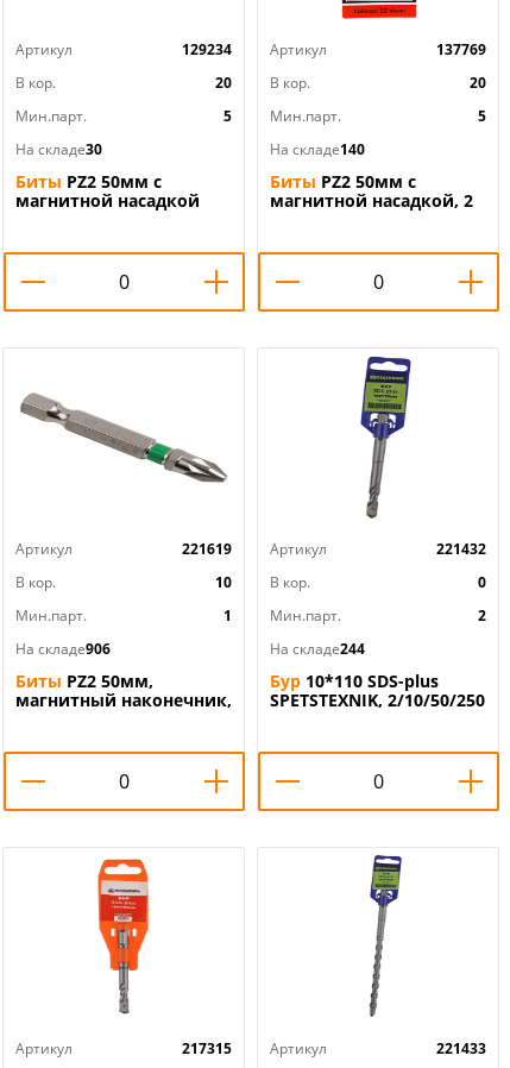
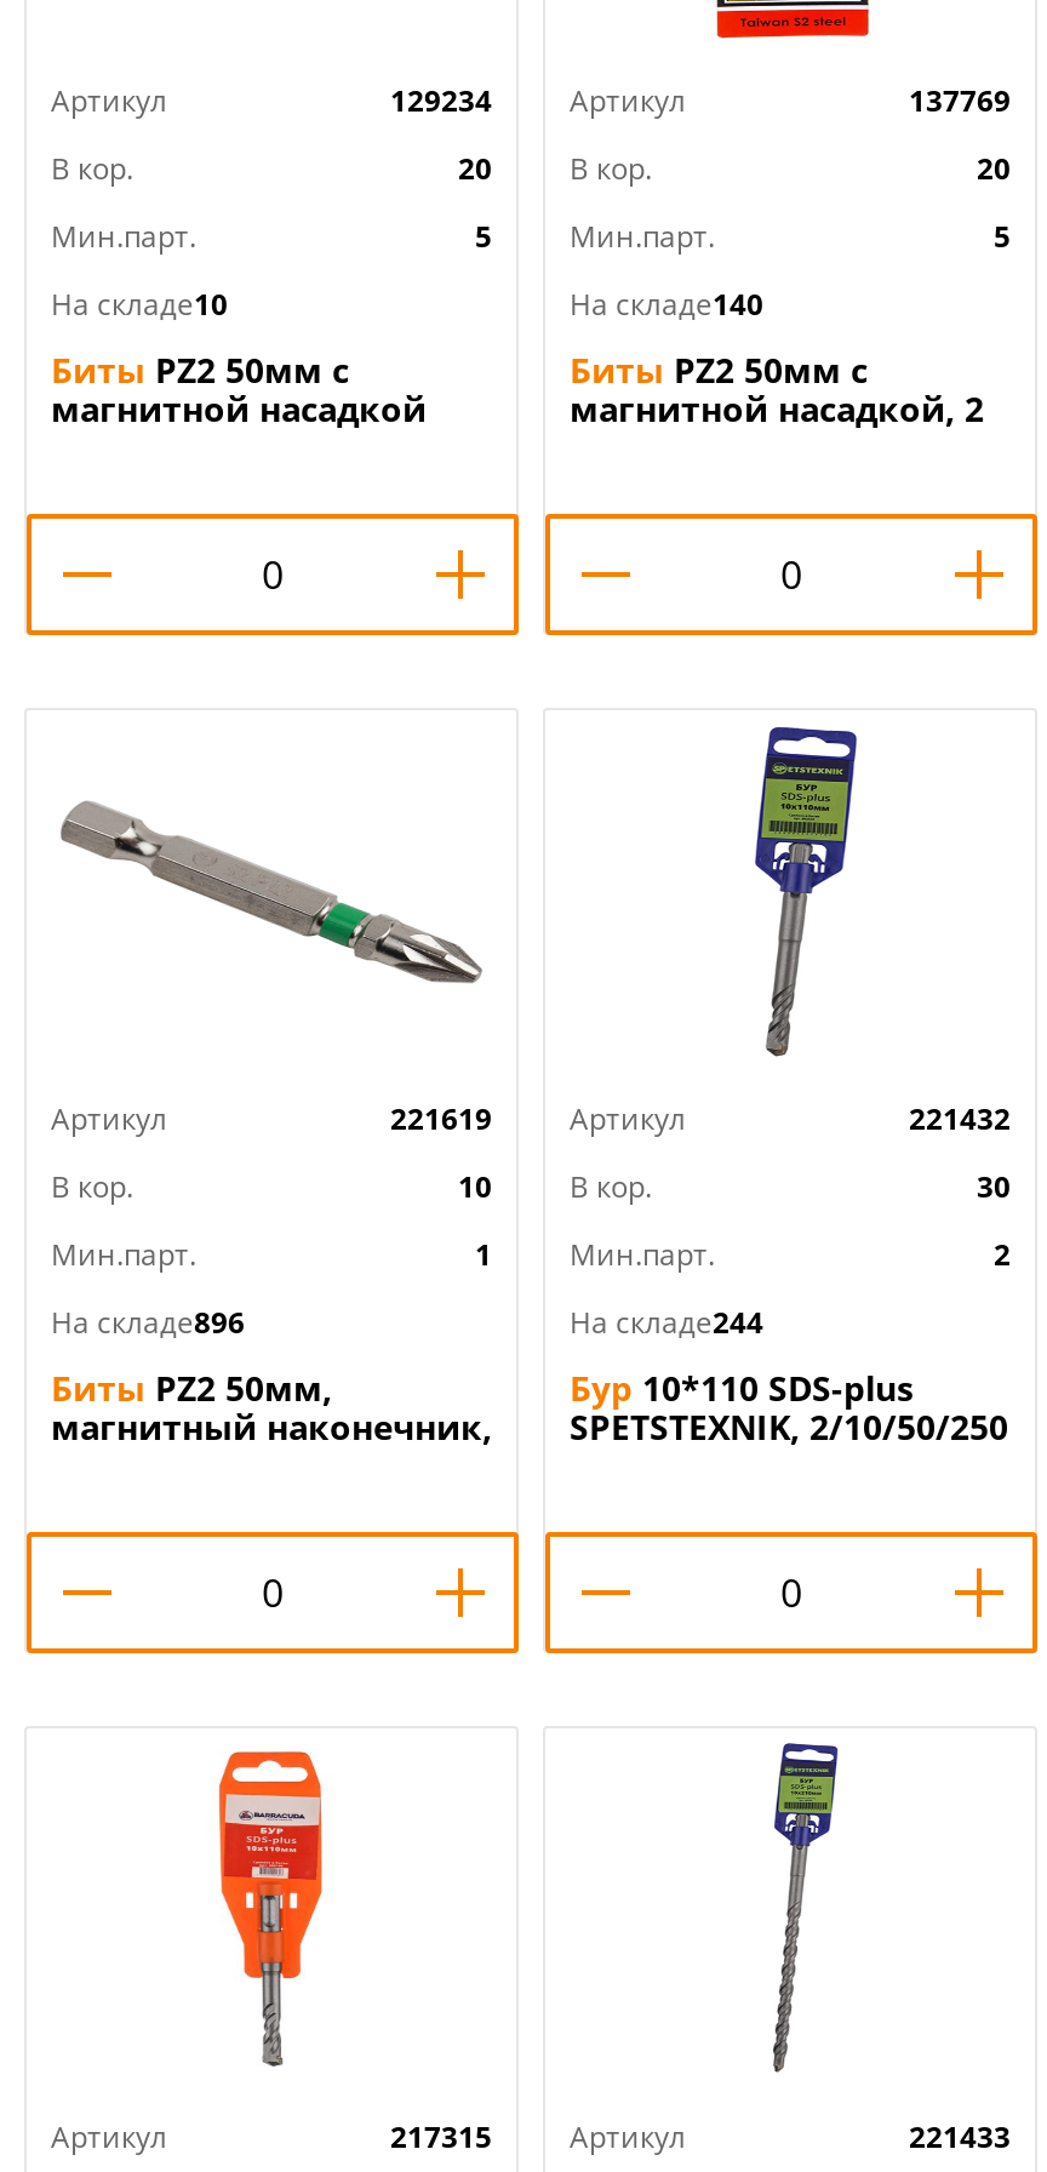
[15,139,102,159] На складе30 -> [51,284,228,325] На складе10
[478,572,486,592] 0 -> [977,1166,1011,1207] 30
[15,639,111,659] На складе906 -> [51,1302,245,1343] На складе896

